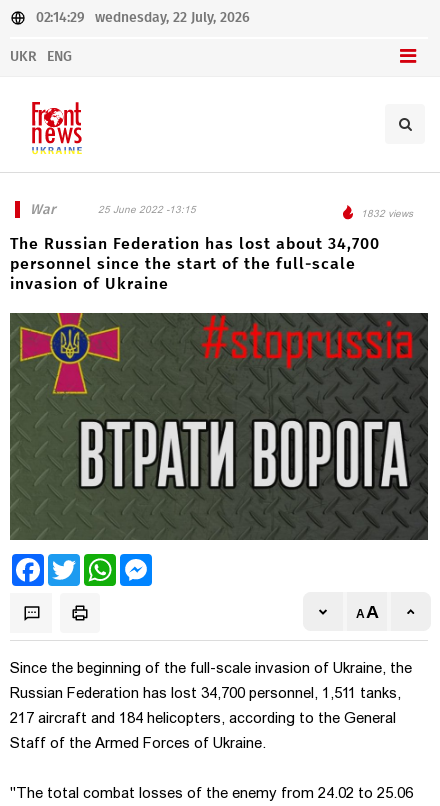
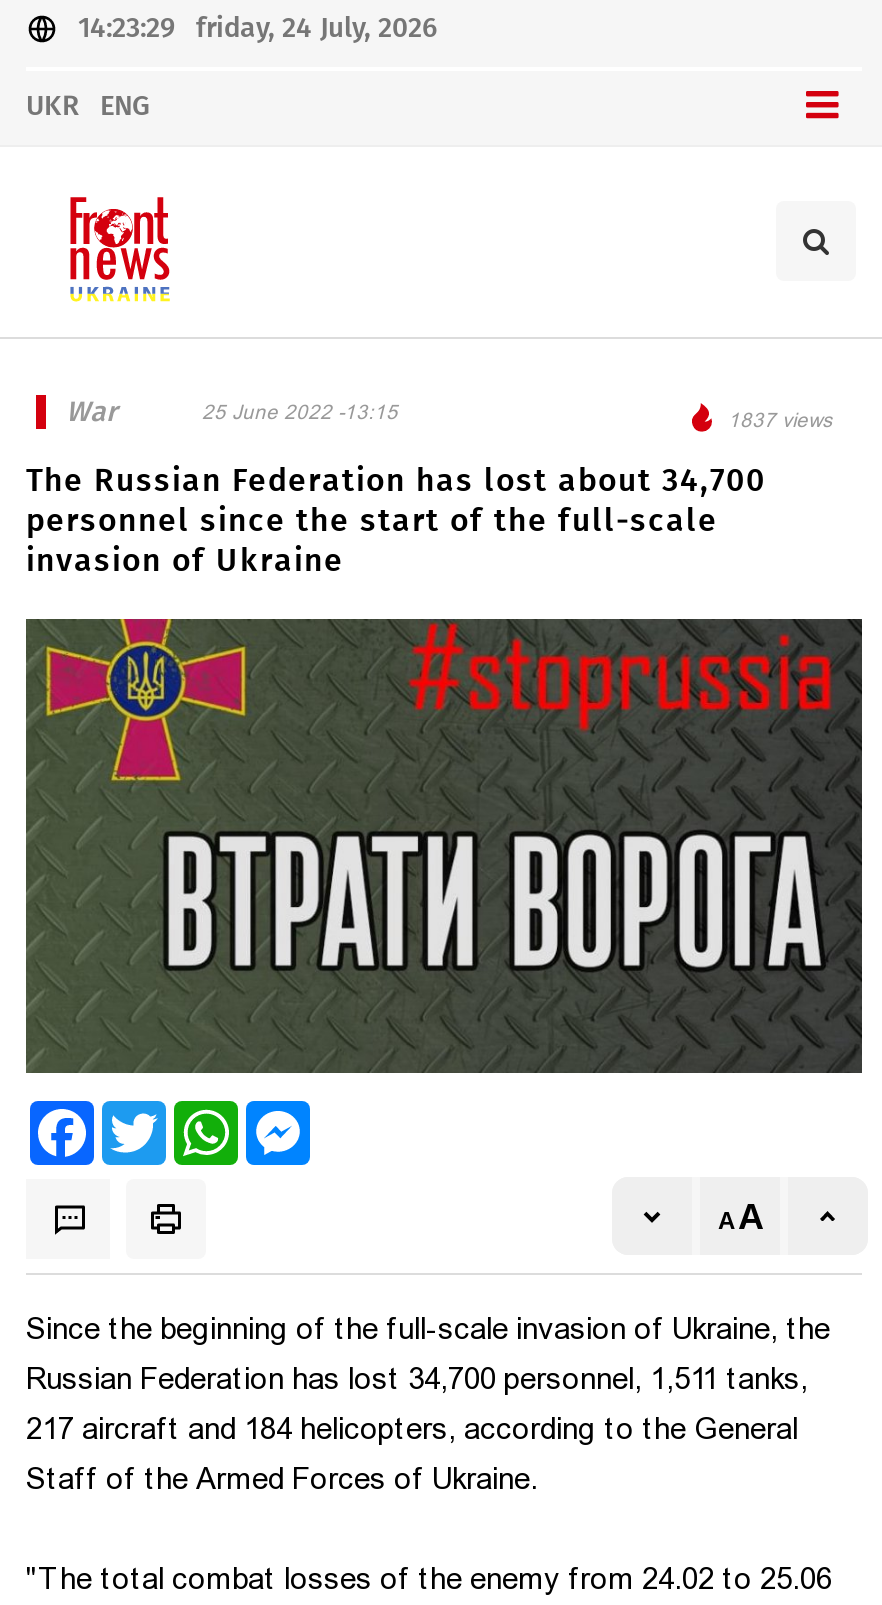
[36,9,250,26] 02:14:29 wednesday, 22 July, 2026 -> [78,11,438,45] 14:23:29 friday, 24 July, 2026
[361,207,413,220] 1832 views -> [728,407,832,433] 1837 views

